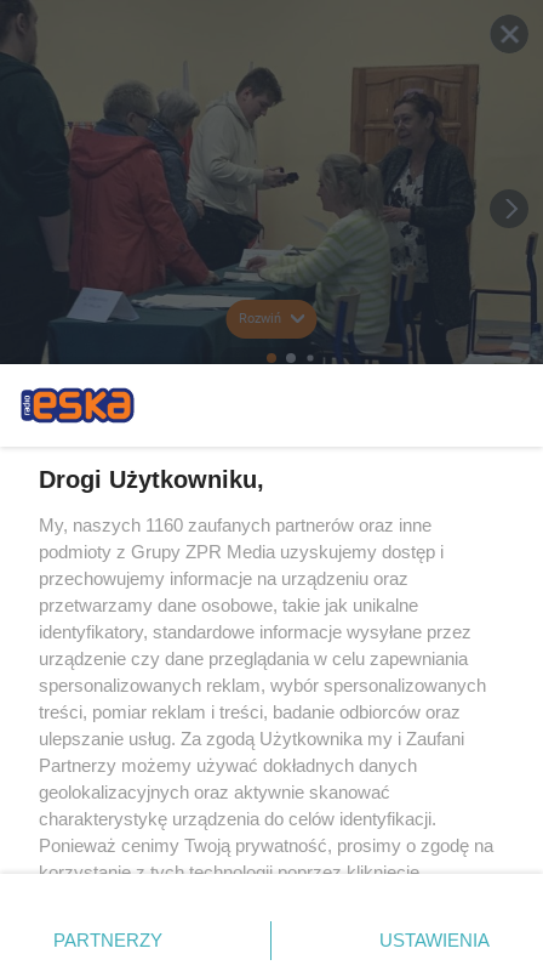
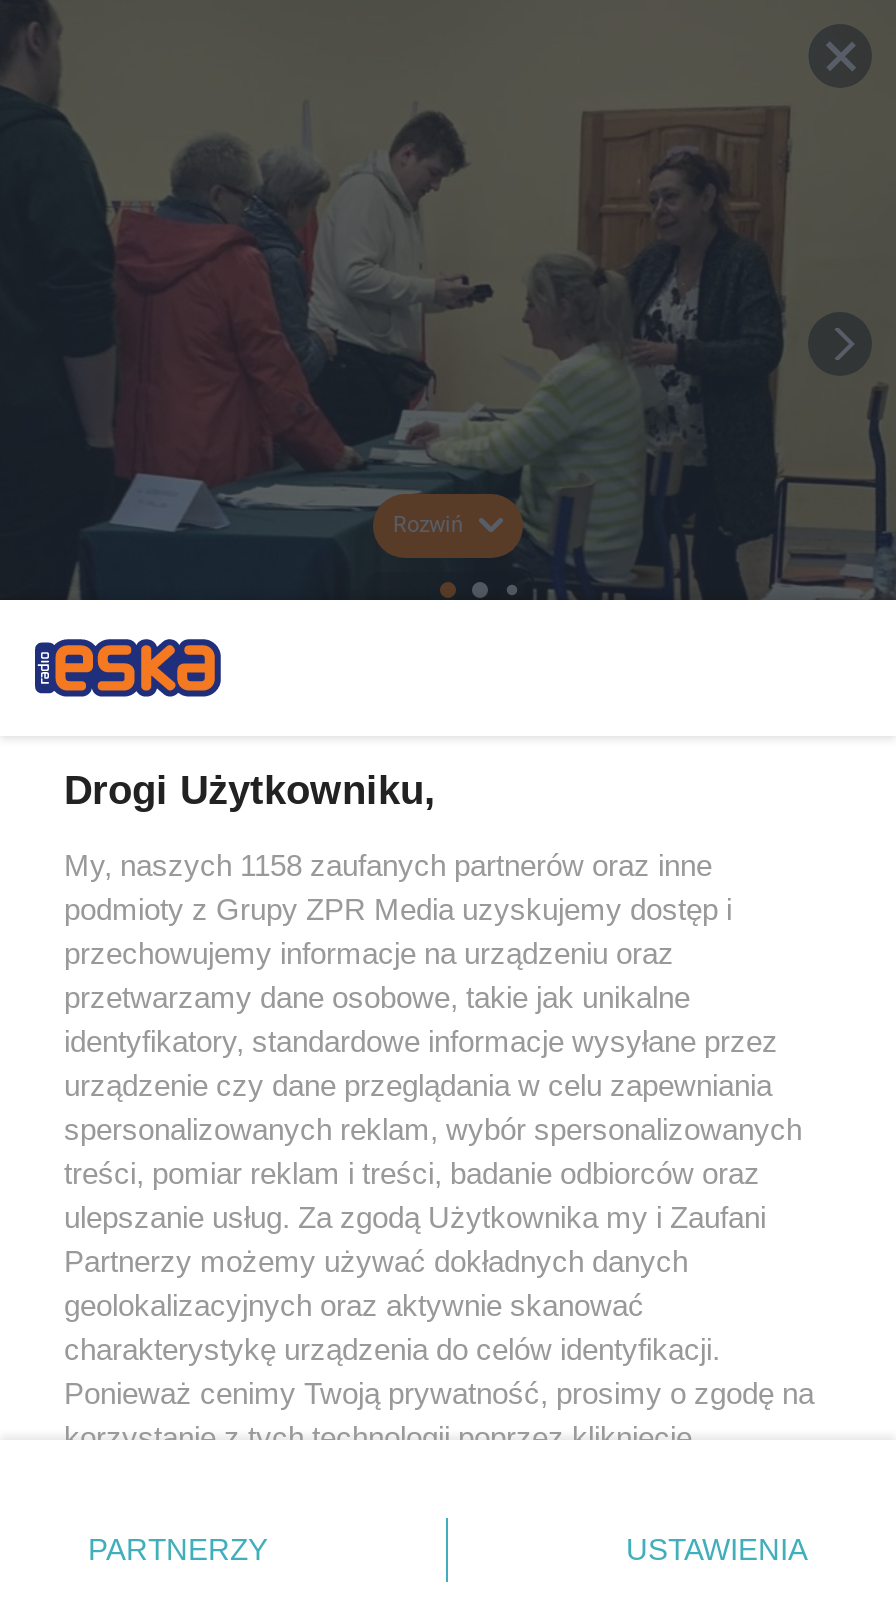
[39,515,431,535] My, naszych 1160 zaufanych partnerów oraz inne -> [64,848,712,882] My, naszych 1158 zaufanych partnerów oraz inne

